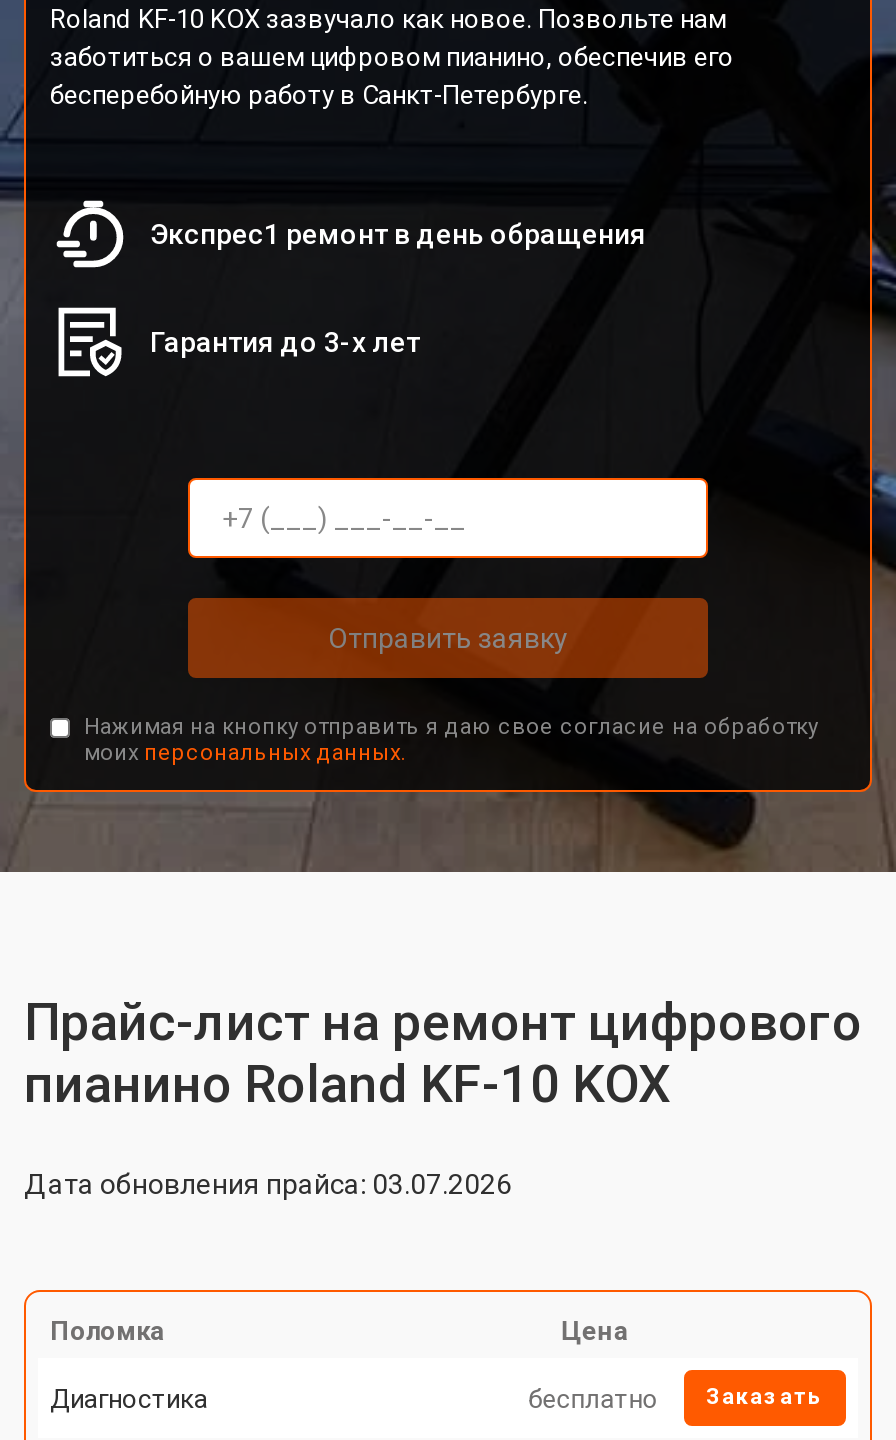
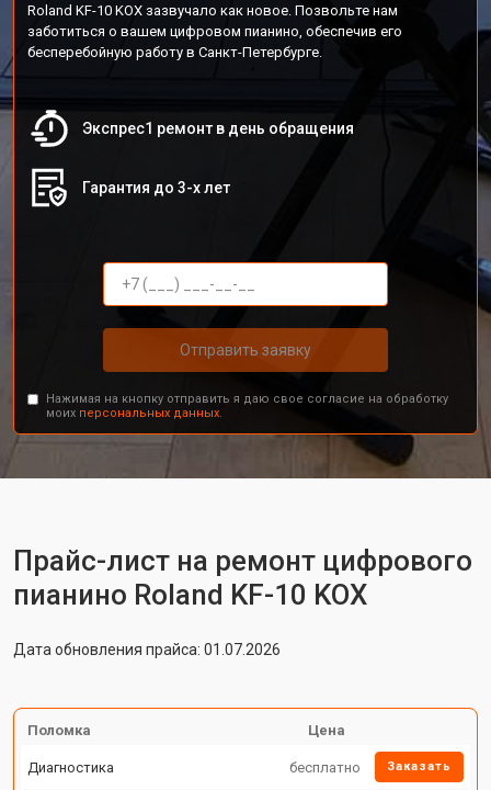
[24,1168,512,1200] Дата обновления прайса: 03.07.2026 -> [13,641,281,658] Дата обновления прайса: 01.07.2026

